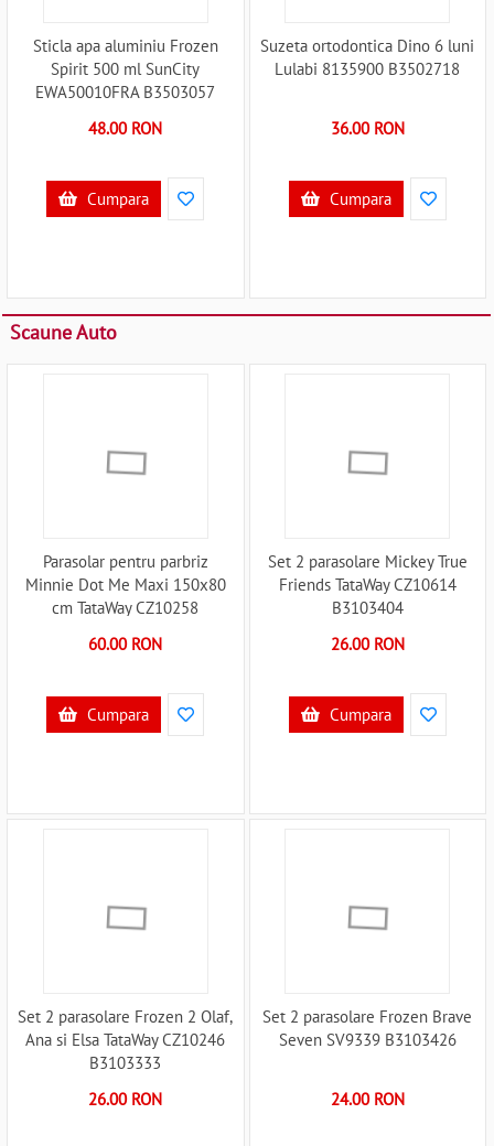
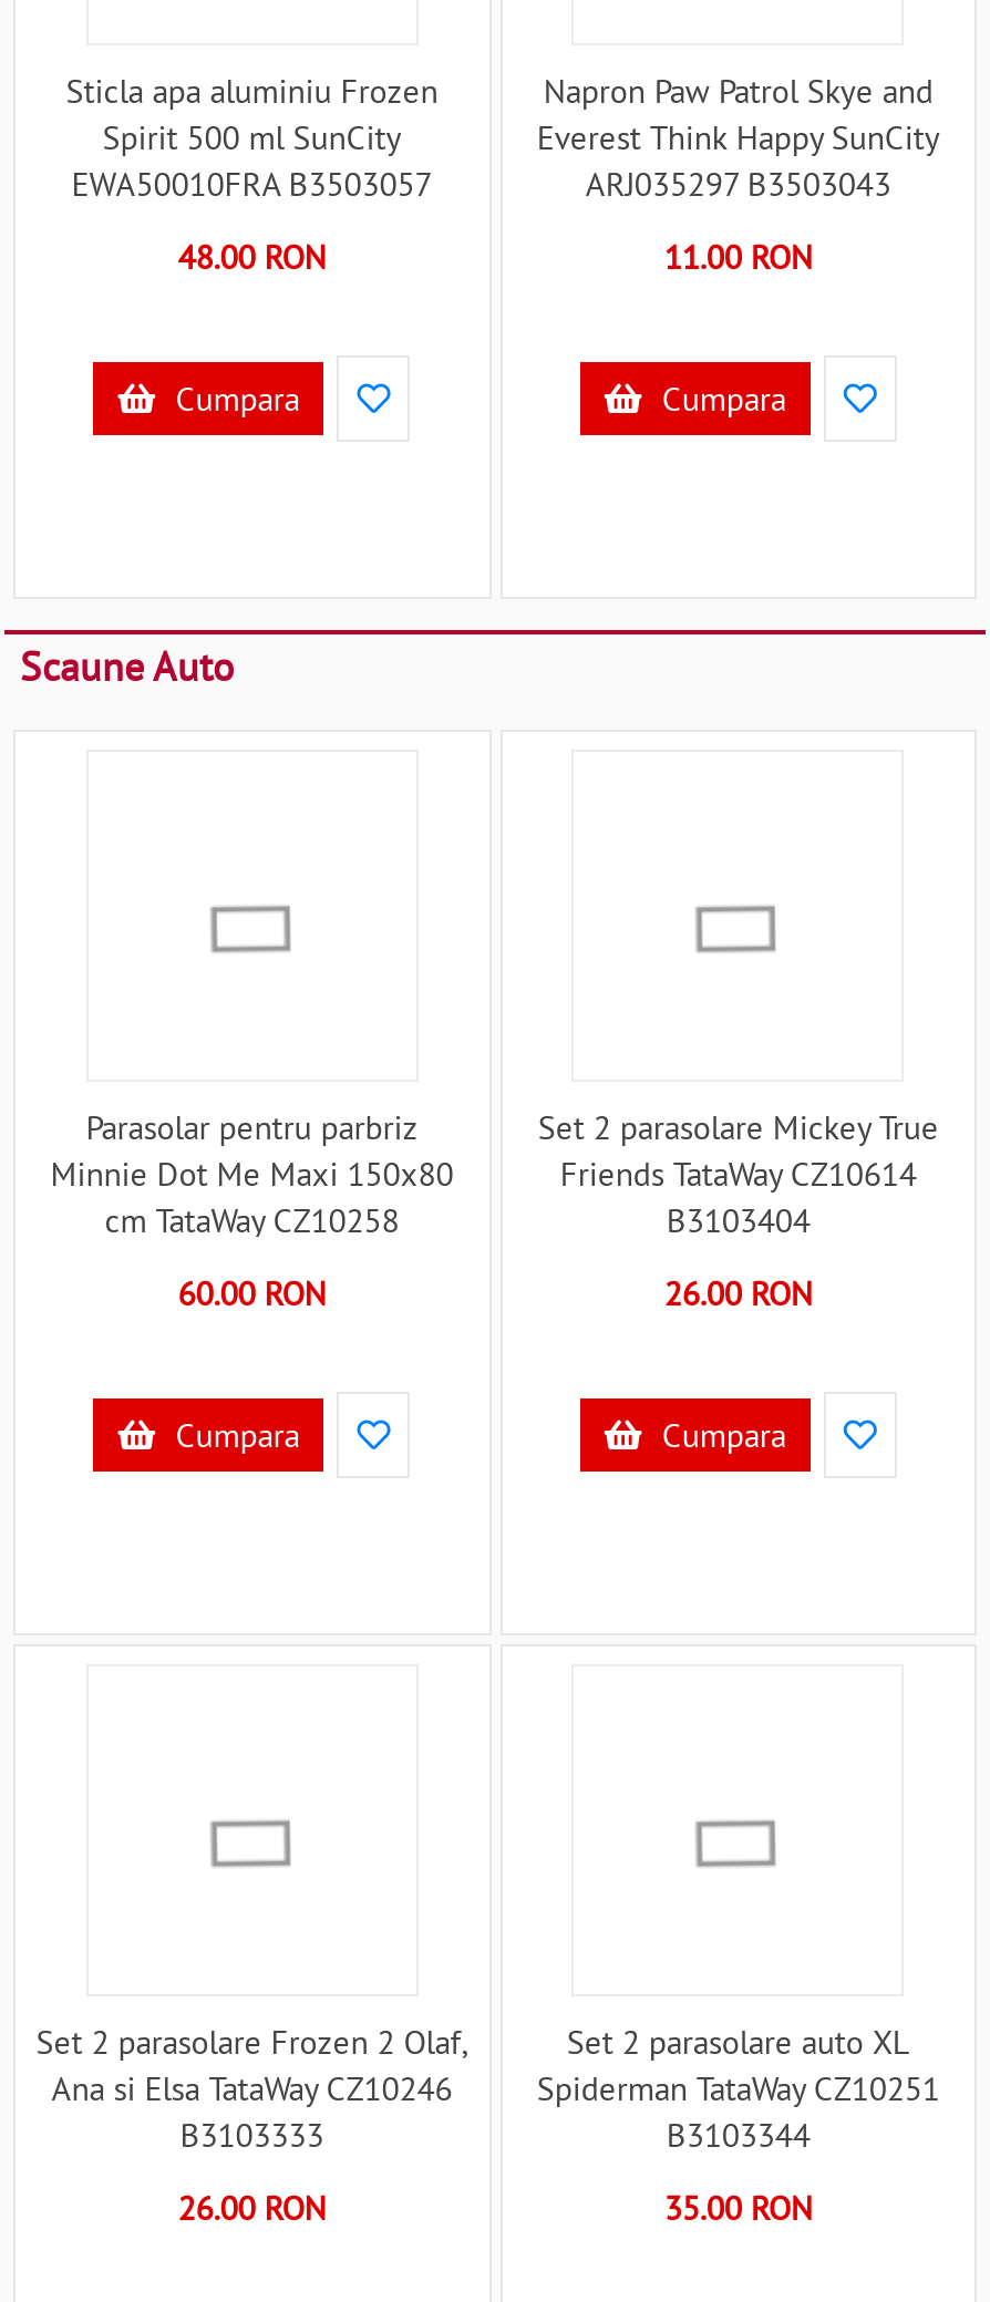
[261,35,474,79] Suzeta ortodontica Dino 6 luni | Lulabi 8135900 B3502718 -> [537,70,940,205] Napron Paw Patrol Skye and | Everest Think Happy SunCity | ARJ035297 B3503043
[331,118,404,139] 36.00 RON -> [664,236,812,278] 11.00 RON
[263,1006,472,1050] Set 2 parasolare Frozen Brave | Seven SV9339 B3103426 -> [537,2021,940,2156] Set 2 parasolare auto XL | Spiderman TataWay CZ10251 | B3103344
[331,1089,404,1110] 24.00 RON -> [664,2187,812,2229] 35.00 RON

